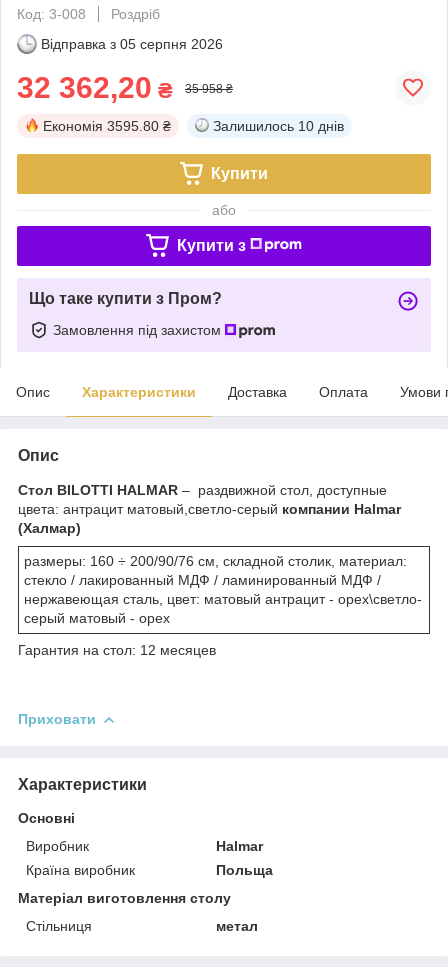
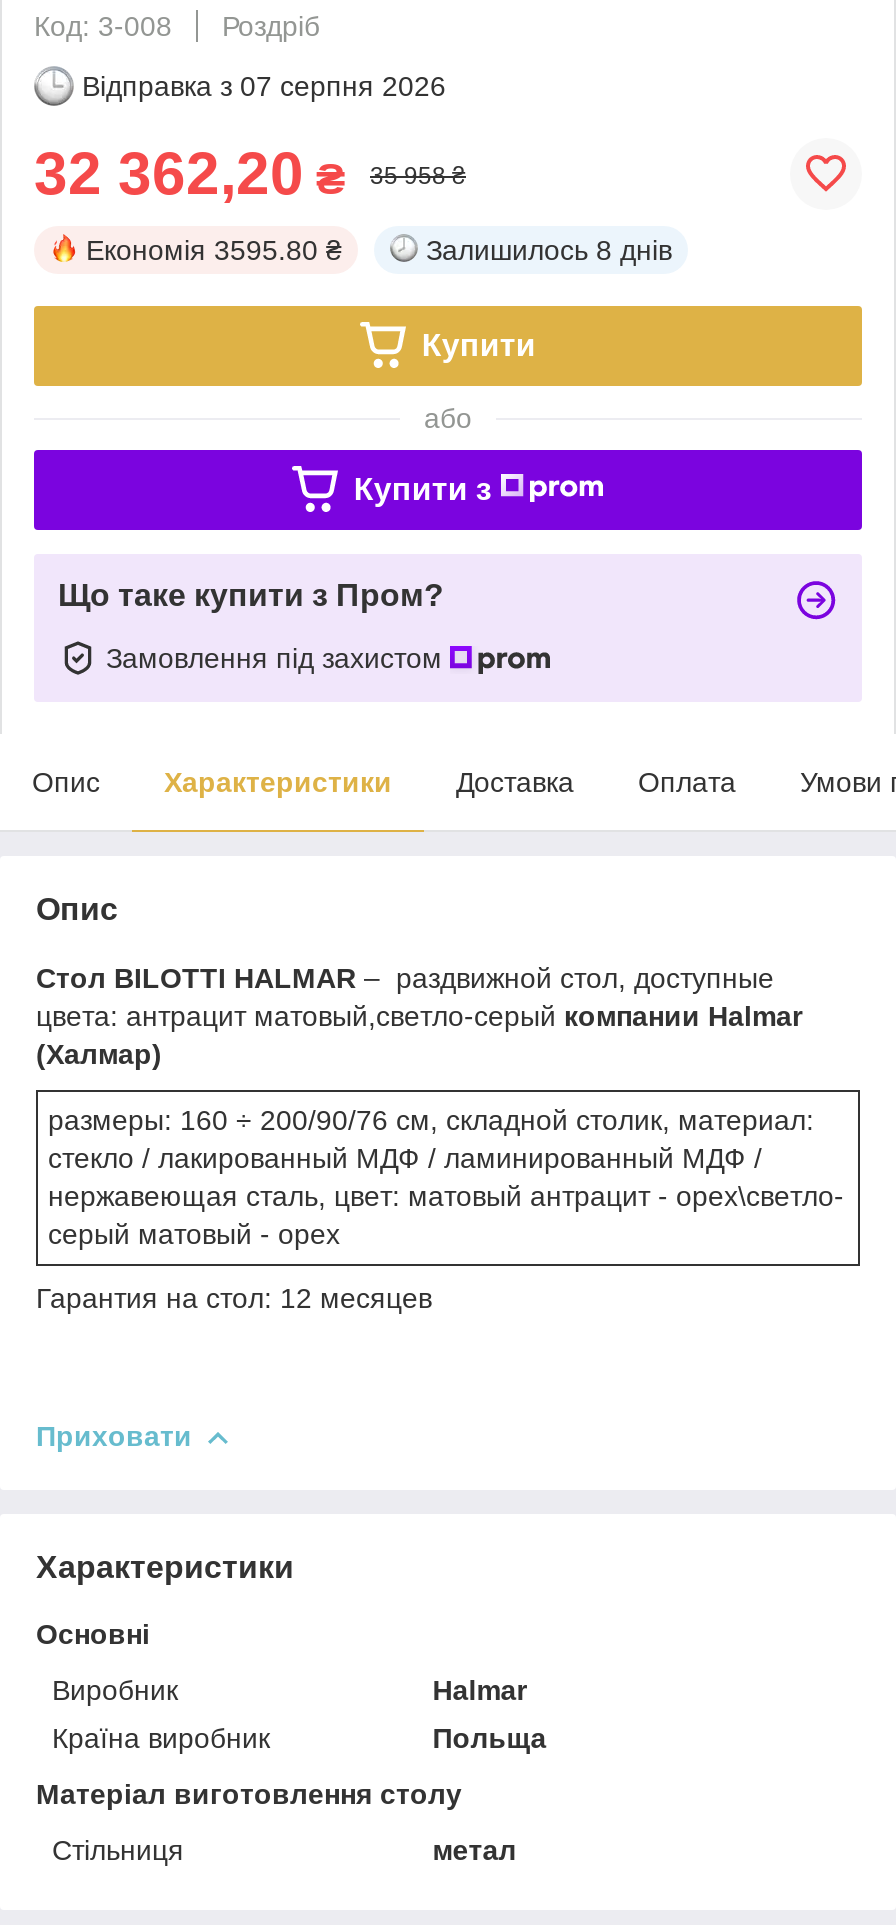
[41,36,223,52] Відправка з 05 серпня 2026 -> [82,70,446,102] Відправка з 07 серпня 2026
[213,118,344,134] Залишилось 10 днів -> [426,234,672,266] Залишилось 8 днів

